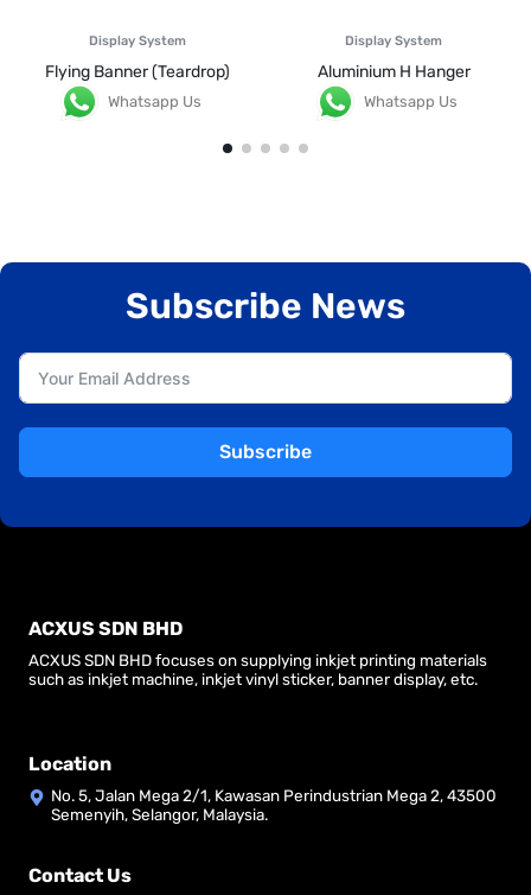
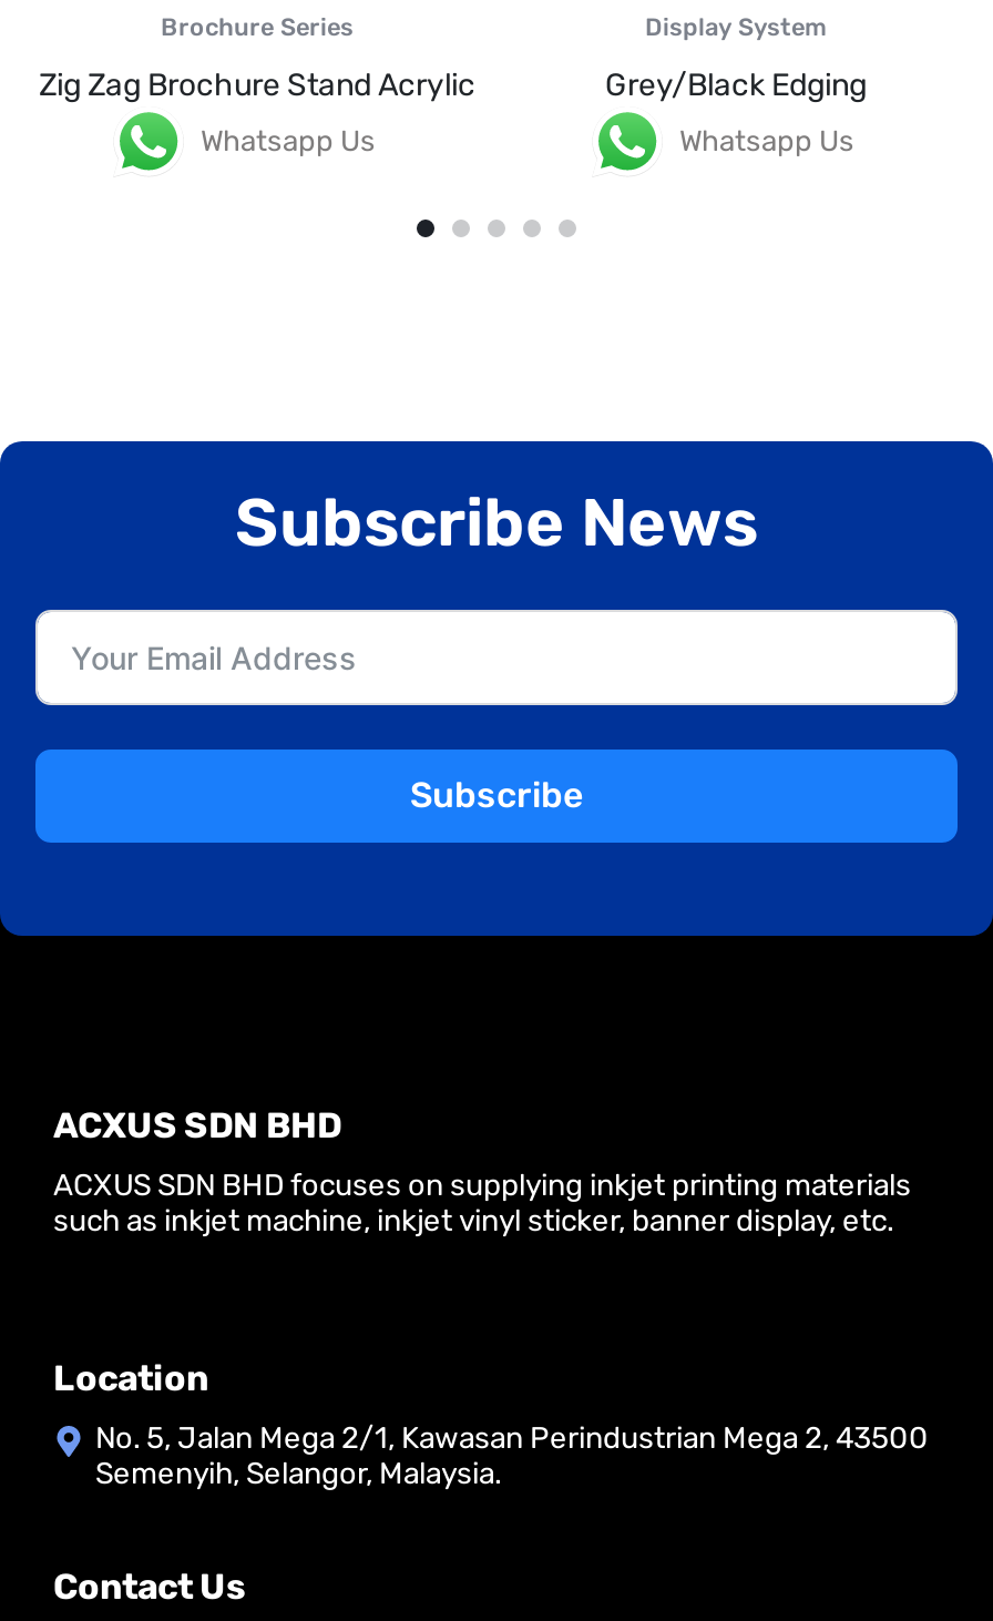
[89,33,186,48] Display System -> [161,13,354,41] Brochure Series
[45,61,230,82] Flying Banner (Teardrop) -> [39,66,475,104] Zig Zag Brochure Stand Acrylic
[317,61,470,82] Aluminium H Hanger -> [605,66,867,104] Grey/Black Edging

